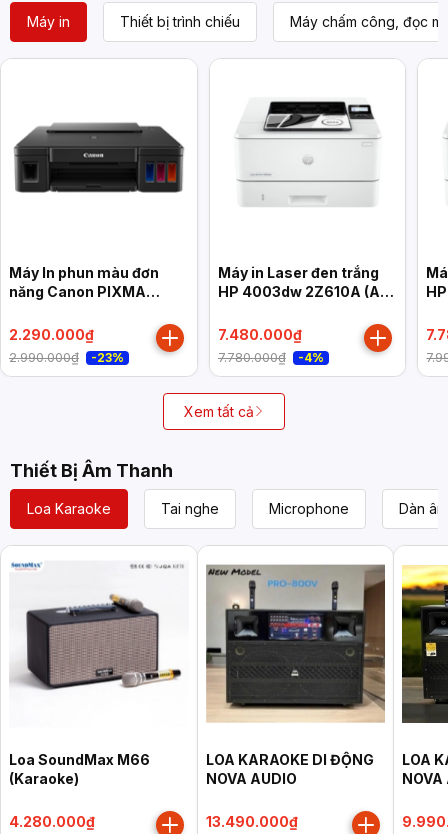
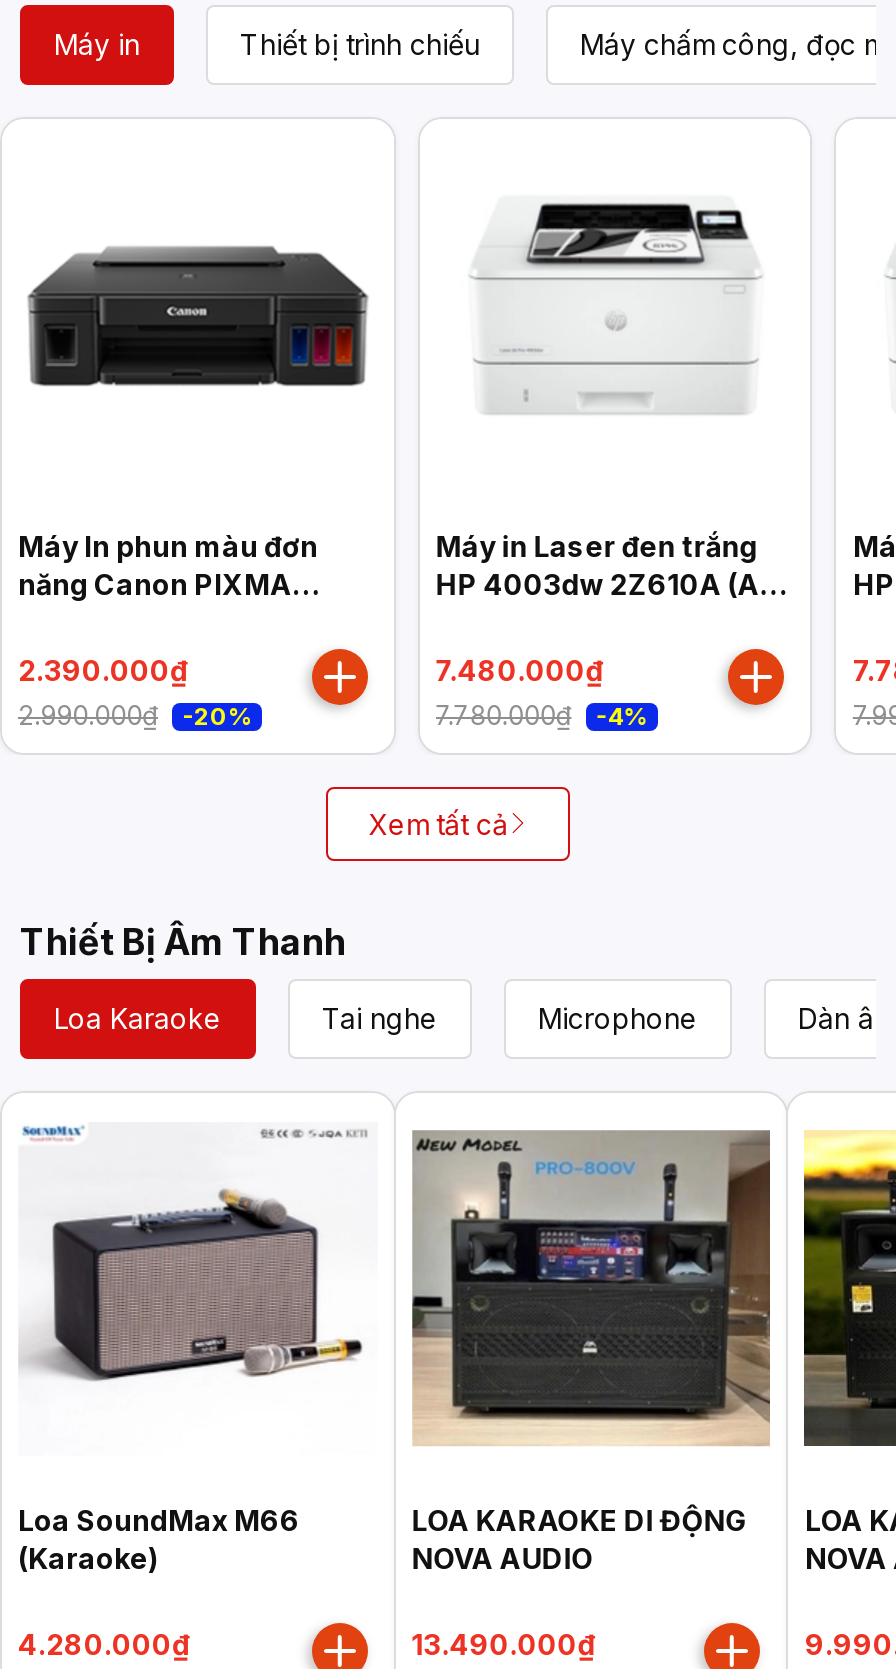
[9,326,94,343] 2.290.000₫ -> [18,653,188,687] 2.390.000₫
[9,349,124,365] 2.990.000₫ -23% -> [18,699,252,731] 2.990.000₫ -20%

